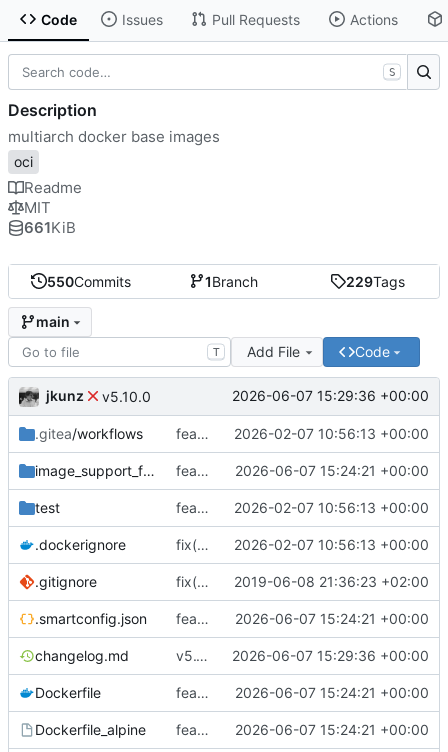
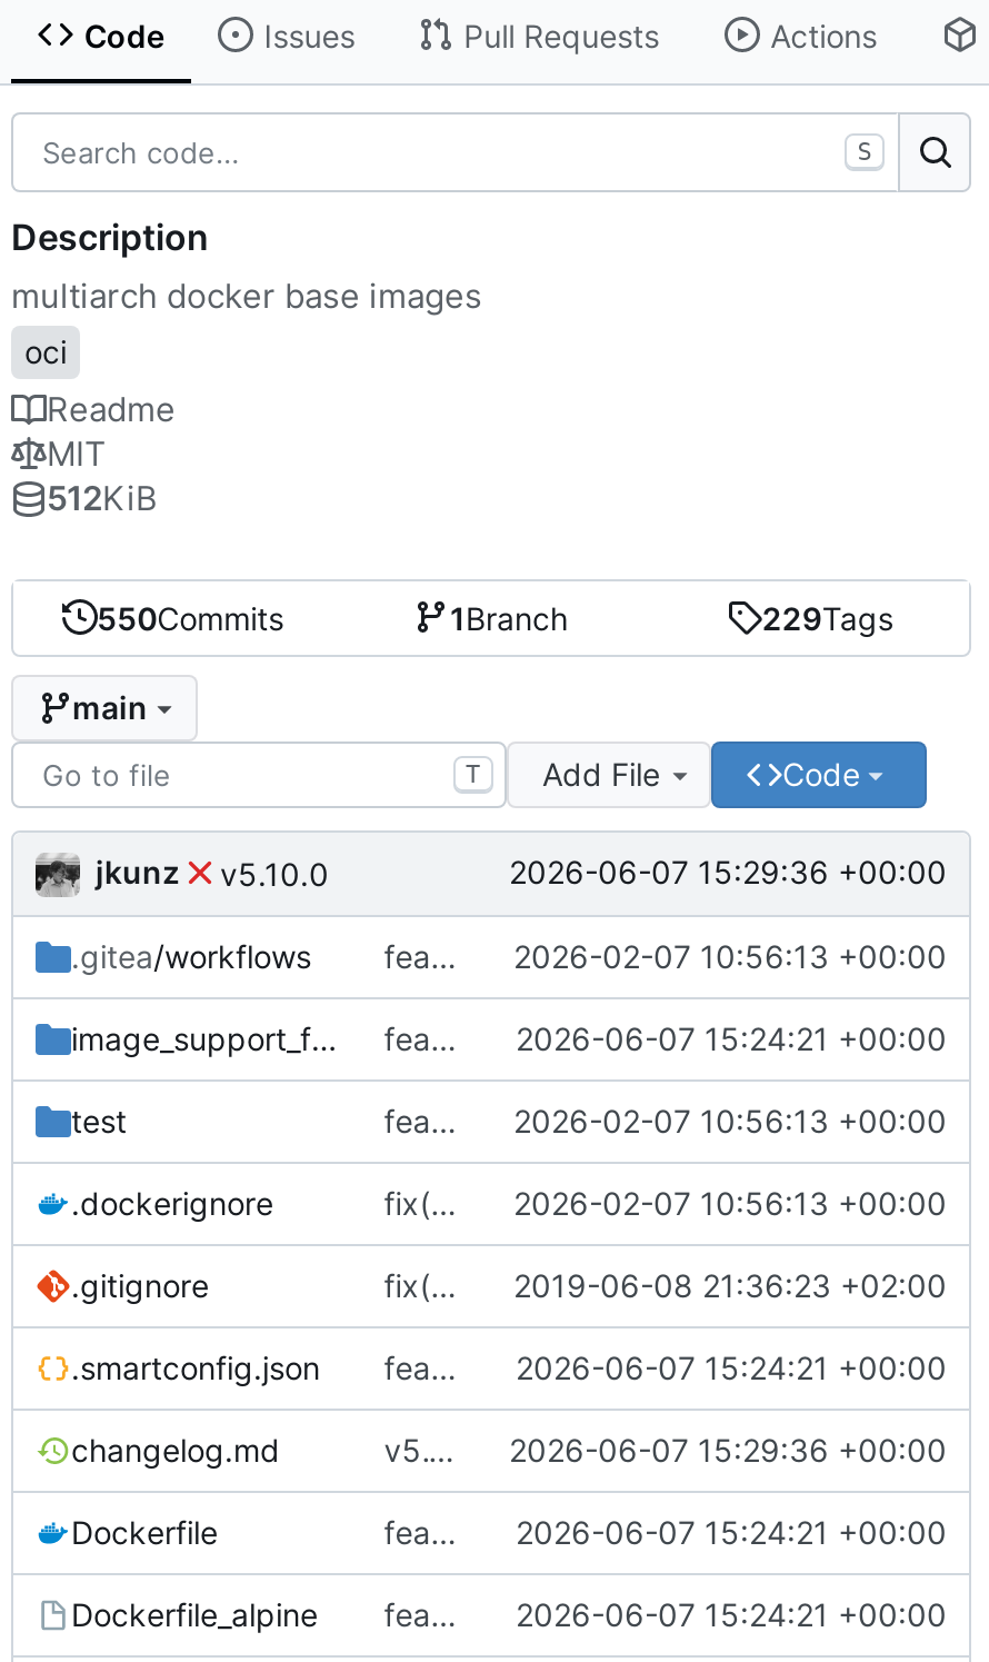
[24,218,76,237] 661KiB -> [47,476,158,518] 512KiB

